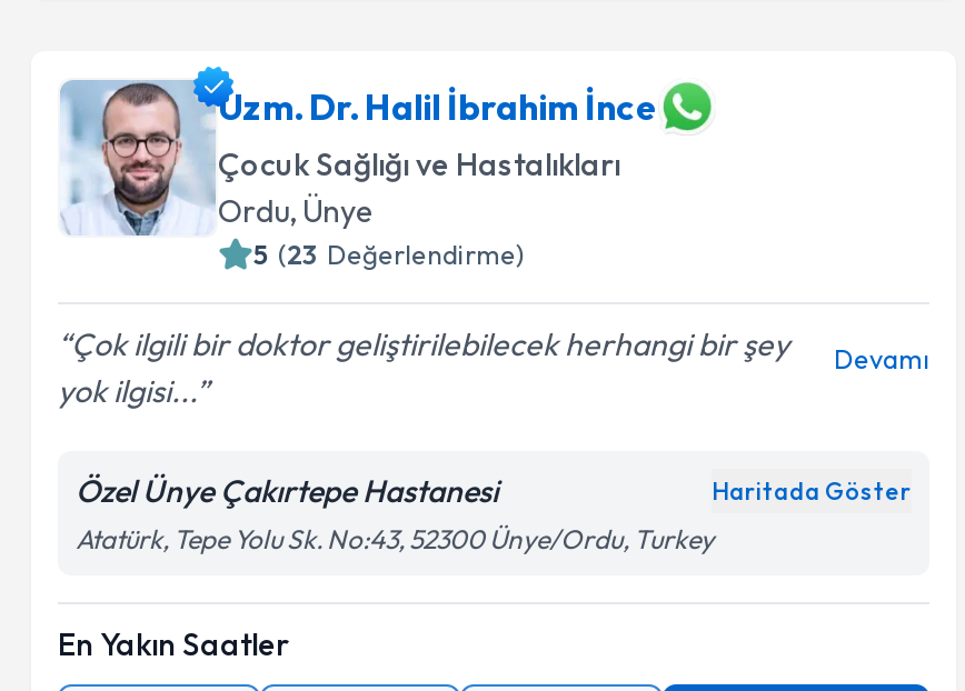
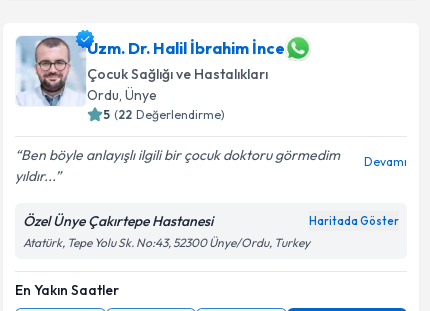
[253,238,525,271] 5 (23 Değerlendirme) -> [103,107,225,122] 5 (22 Değerlendirme)
[58,324,789,411] Çok ilgili bir doktor geliştirilebilecek herhangi bir şey | yok ilgisi... -> [15,146,340,185] Ben böyle anlayışlı ilgili bir çocuk doktoru görmedim | yıldır...

